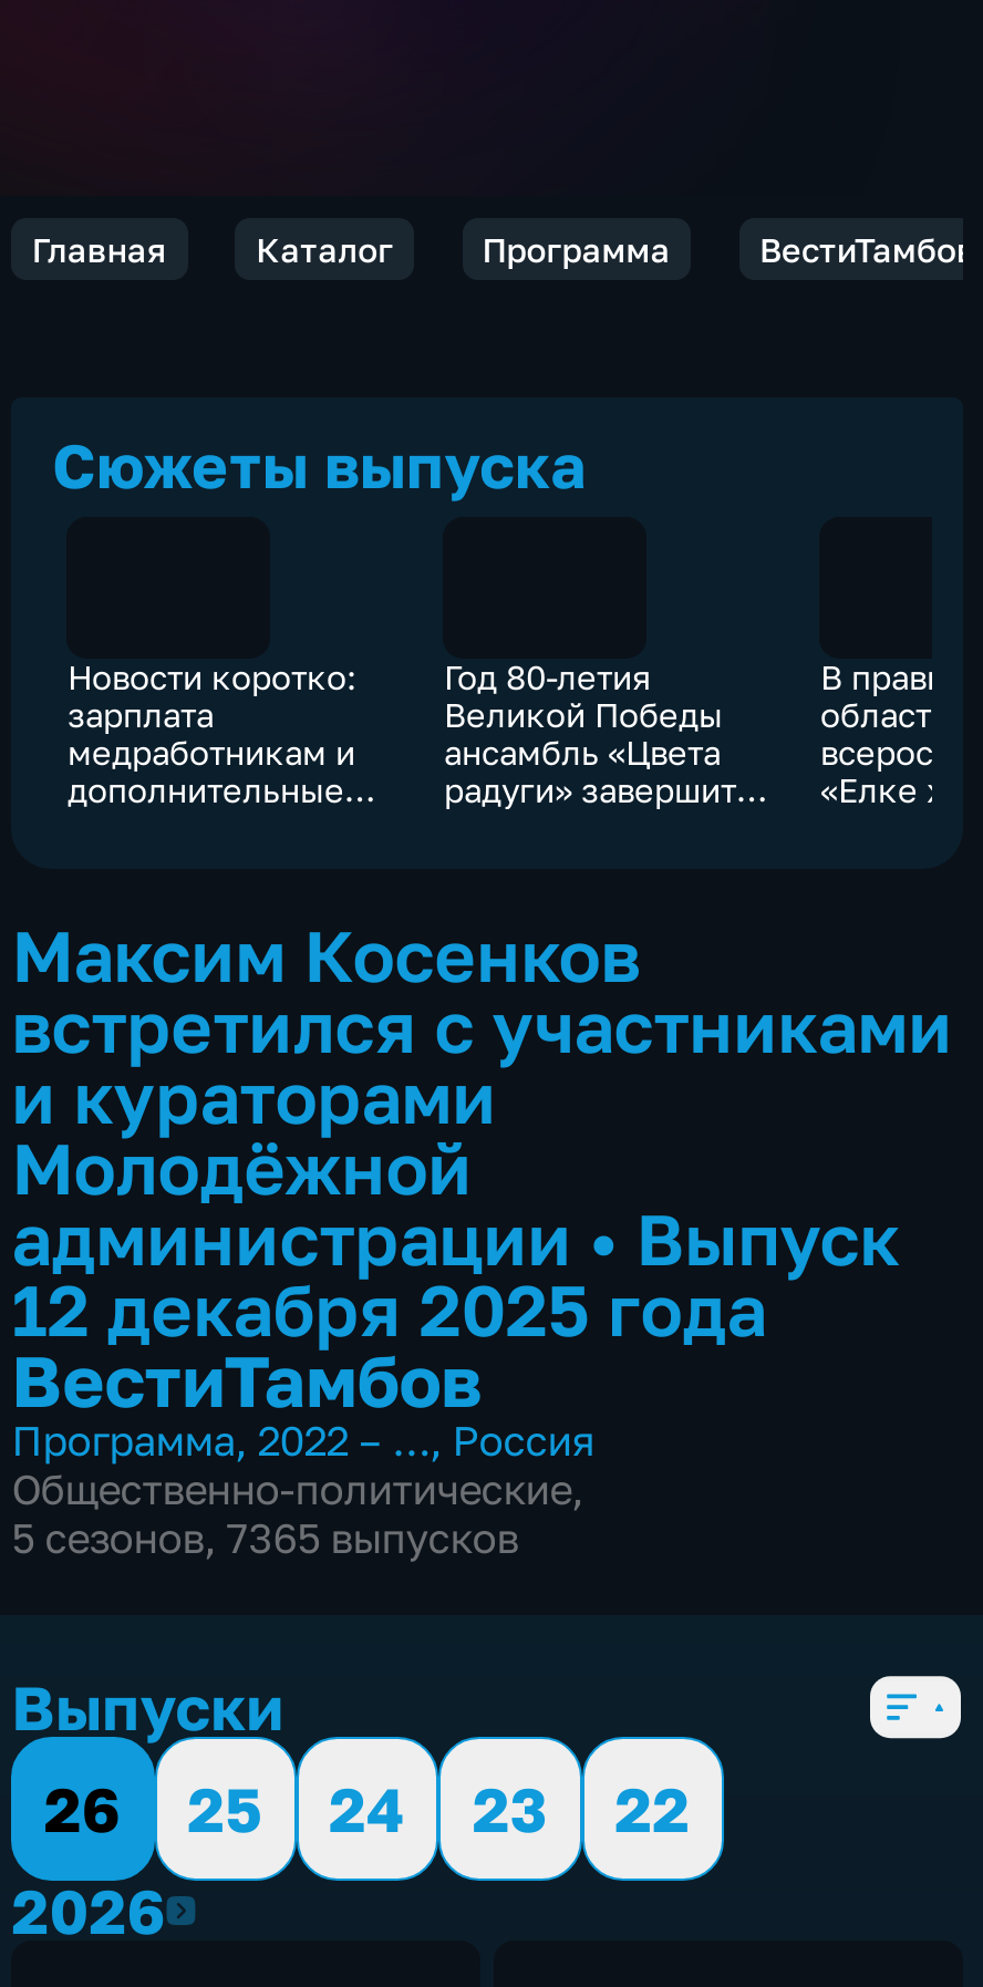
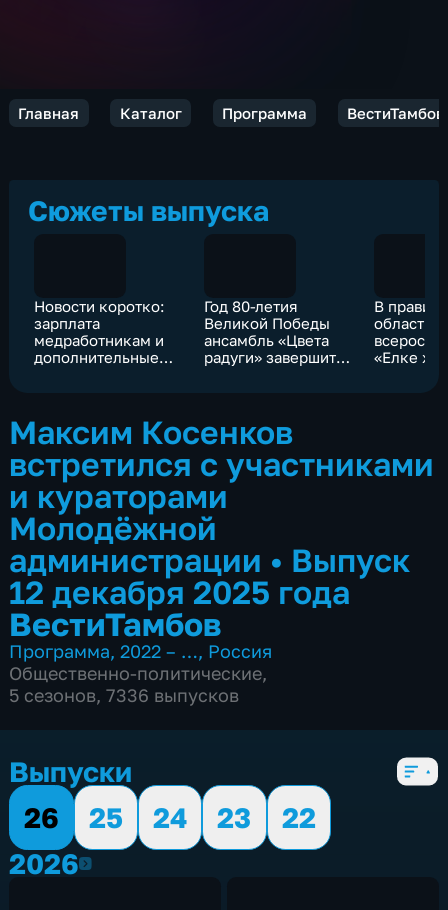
[12,1513,519,1562] 5 сезонов, 7365 выпусков -> [9,684,239,706] 5 сезонов, 7336 выпусков

